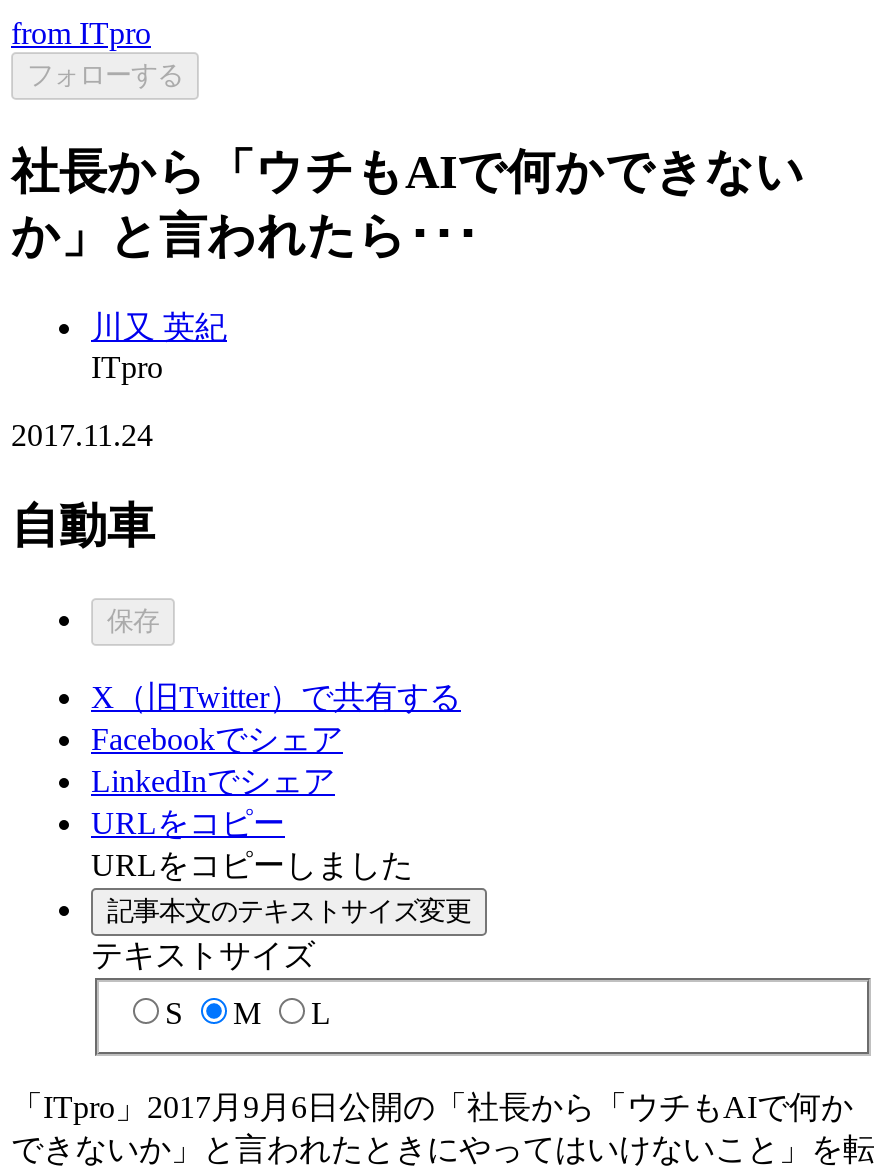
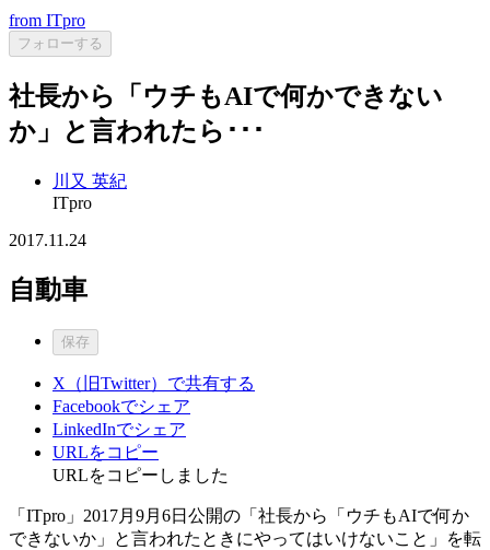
[91,895,471,1030] 記事本文のテキストサイズ変更 | テキストサイズ | S | M | L -> none

